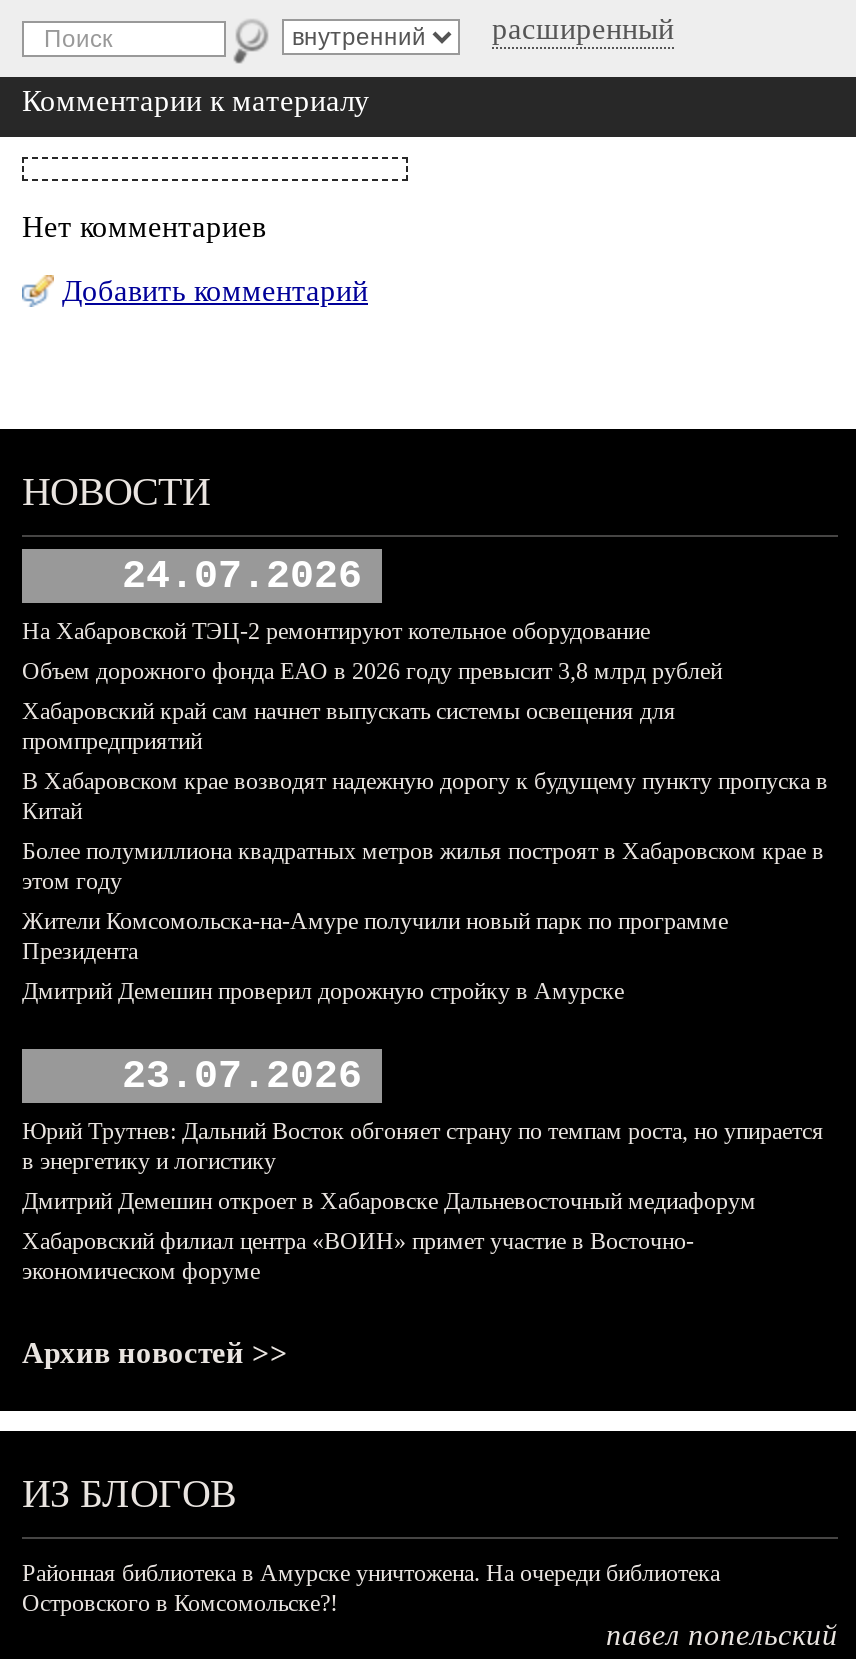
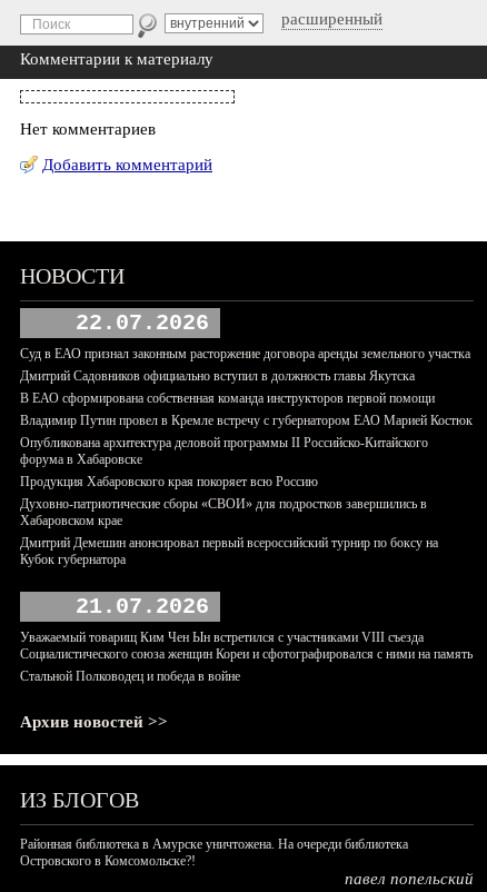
[22,553,828,1005] 24.07.2026 | На Хабаровской ТЭЦ-2 ремонтируют котельное оборудование | Объем дорожного фонда ЕАО в 2026 году превысит 3,8 млрд рублей | Хабаровский край сам начнет выпускать системы освещения для | промпредприятий | В Хабаровском крае возводят надежную дорогу к будущему пункту пропуска в | Китай | Более полумиллиона квадратных метров жилья построят в Хабаровском крае в | этом году | Жители Комсомольска-на-Амуре получили новый парк по программе | Президента | Дмитрий Демешин проверил дорожную стройку в Амурске -> [20,310,473,567] 22.07.2026 | Суд в ЕАО признал законным расторжение договора аренды земельного участка | Дмитрий Садовников официально вступил в должность главы Якутска | В ЕАО сформирована собственная команда инструкторов первой помощи | Владимир Путин провел в Кремле встречу с губернатором ЕАО Марией Костюк | Опубликована архитектура деловой программы II Российско-Китайского | форума в Хабаровске | Продукция Хабаровского края покоряет всю Россию | Духовно-патриотические сборы «СВОИ» для подростков завершились в | Хабаровском крае | Дмитрий Демешин анонсировал первый всероссийский турнир по боксу на | Кубок губернатора
[22,1053,824,1285] 23.07.2026 | Юрий Трутнев: Дальний Восток обгоняет страну по темпам роста, но упирается | в энергетику и логистику | Дмитрий Демешин откроет в Хабаровске Дальневосточный медиафорум | Хабаровский филиал центра «ВОИН» примет участие в Восточно- | экономическом форуме -> [20,594,473,684] 21.07.2026 | Уважаемый товарищ Ким Чен Ын встретился с участниками VIII съезда | Социалистического союза женщин Кореи и сфотографировался с ними на память | Стальной Полководец и победа в войне

